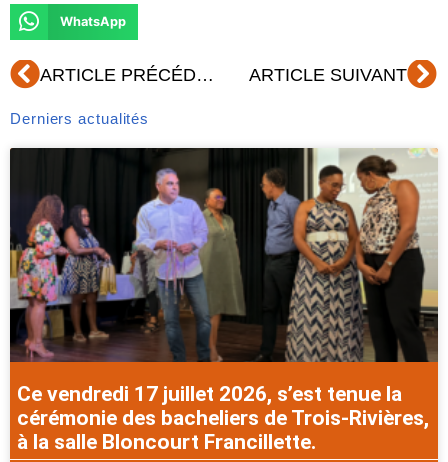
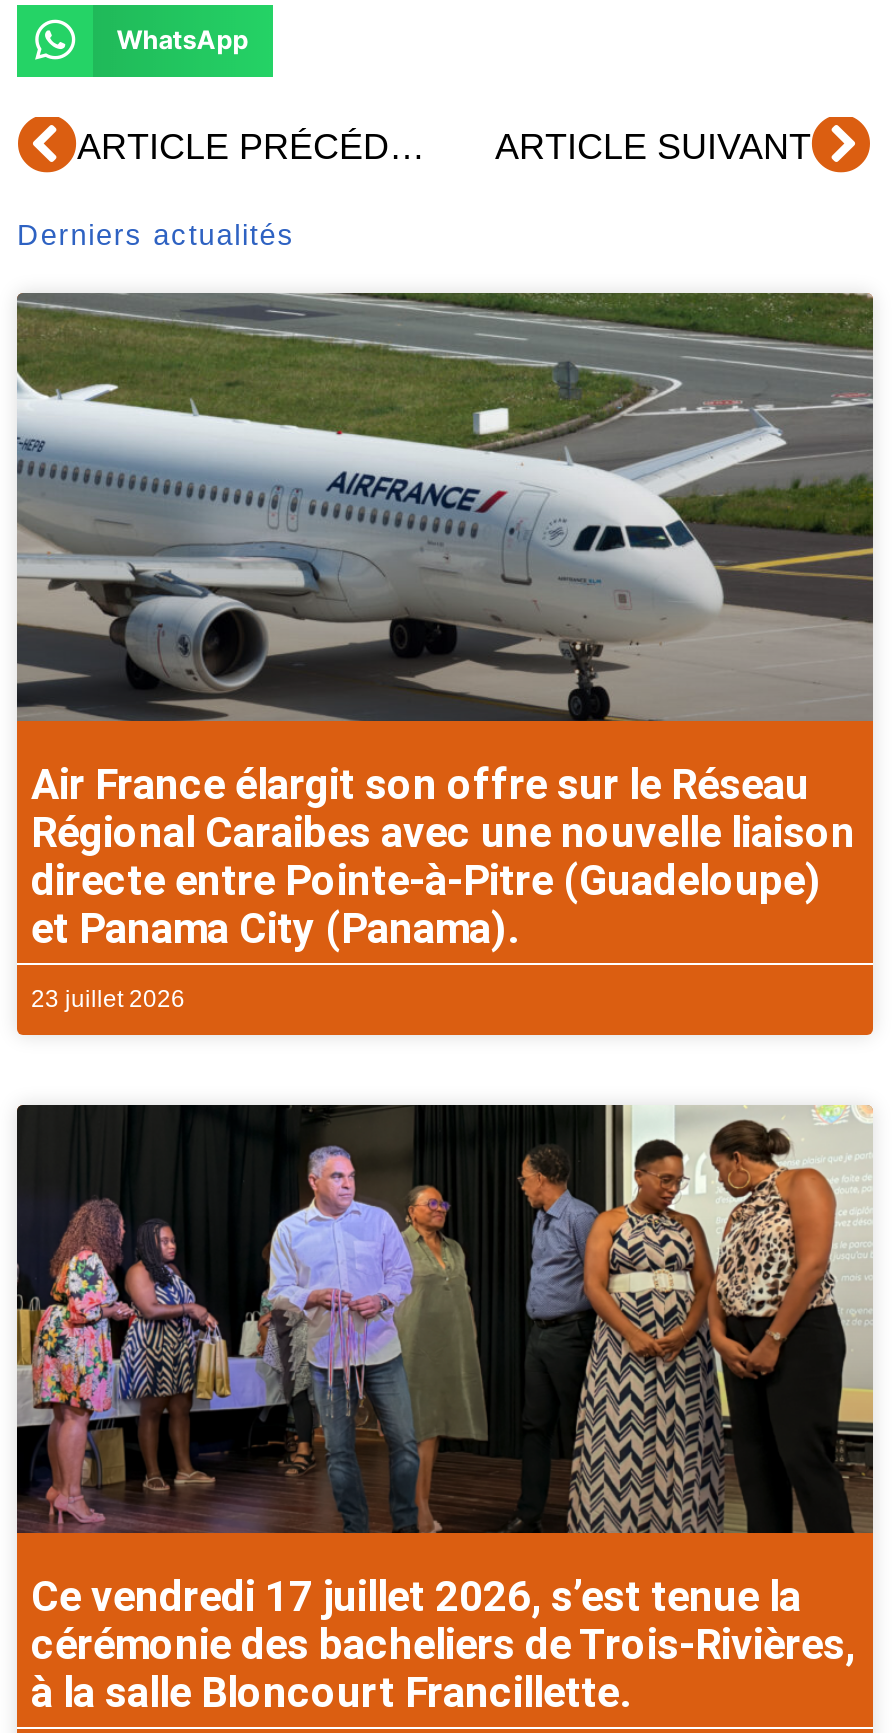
none -> [15,291,875,1014] [image] | Air France élargit son offre sur le Réseau | Régional Caraibes avec une nouvelle liaison | directe entre Pointe-à-Pitre (Guadeloupe) | et Panama City (Panama). | 23 juillet 2026

